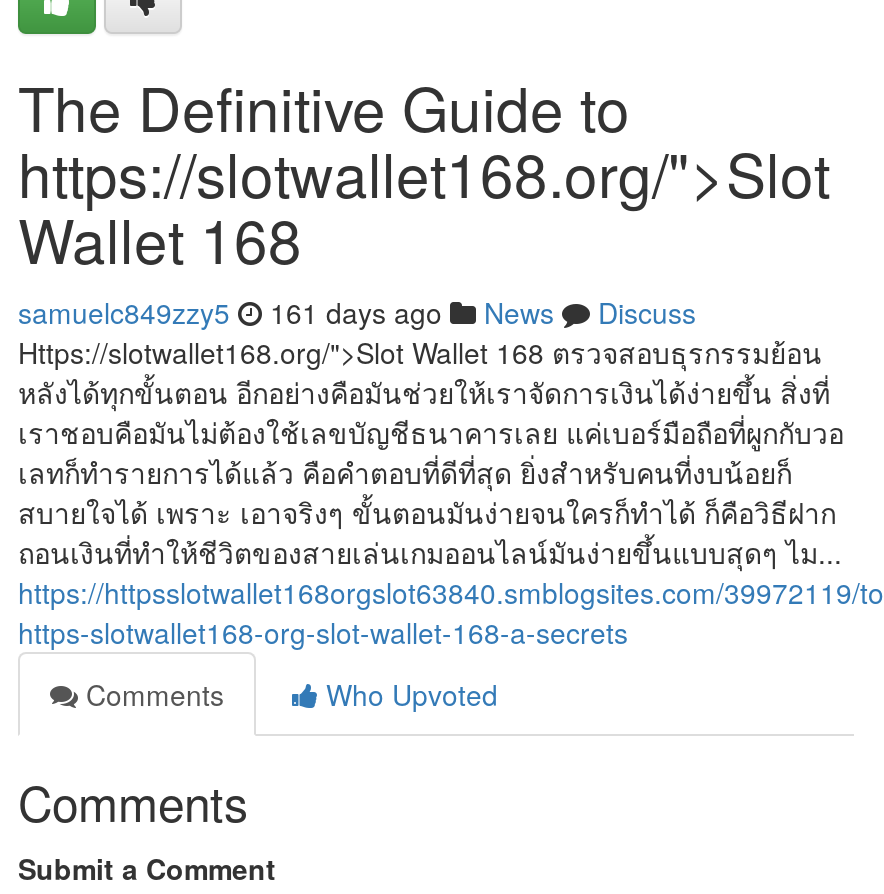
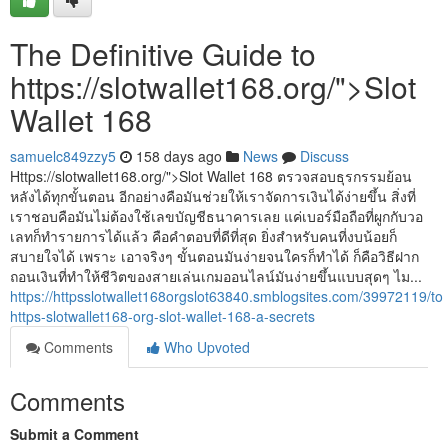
[18,292,696,332] samuelc849zzy5 161 days ago News Discuss -> [10,146,349,166] samuelc849zzy5 158 days ago News Discuss

